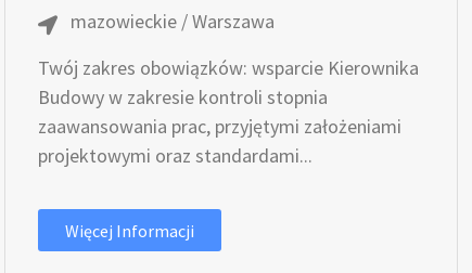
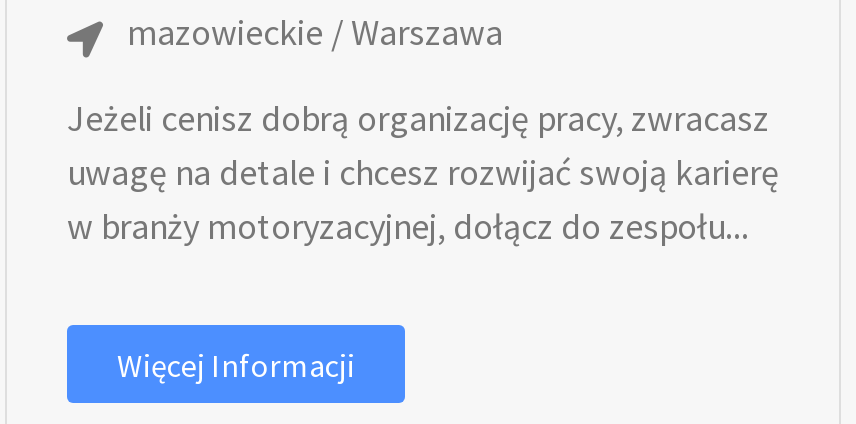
[38,55,419,168] Twój zakres obowiązków: wsparcie Kierownika | Budowy w zakresie kontroli stopnia | zaawansowania prac, przyjętymi założeniami | projektowymi oraz standardami... -> [67,95,779,249] Jeżeli cenisz dobrą organizację pracy, zwracasz | uwagę na detale i chcesz rozwijać swoją karierę | w branży motoryzacyjnej, dołącz do zespołu...

